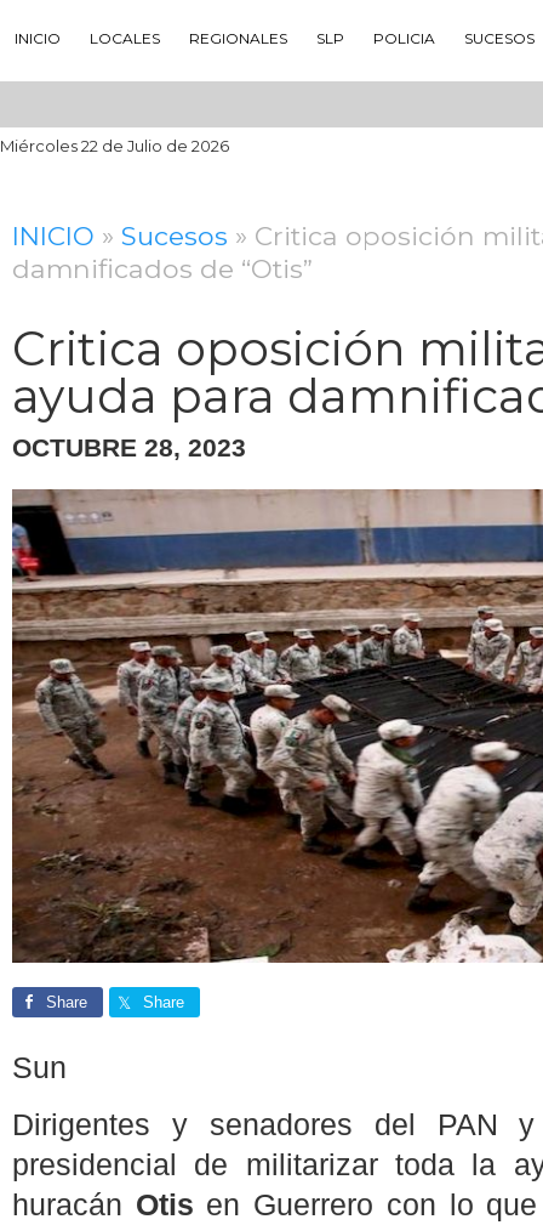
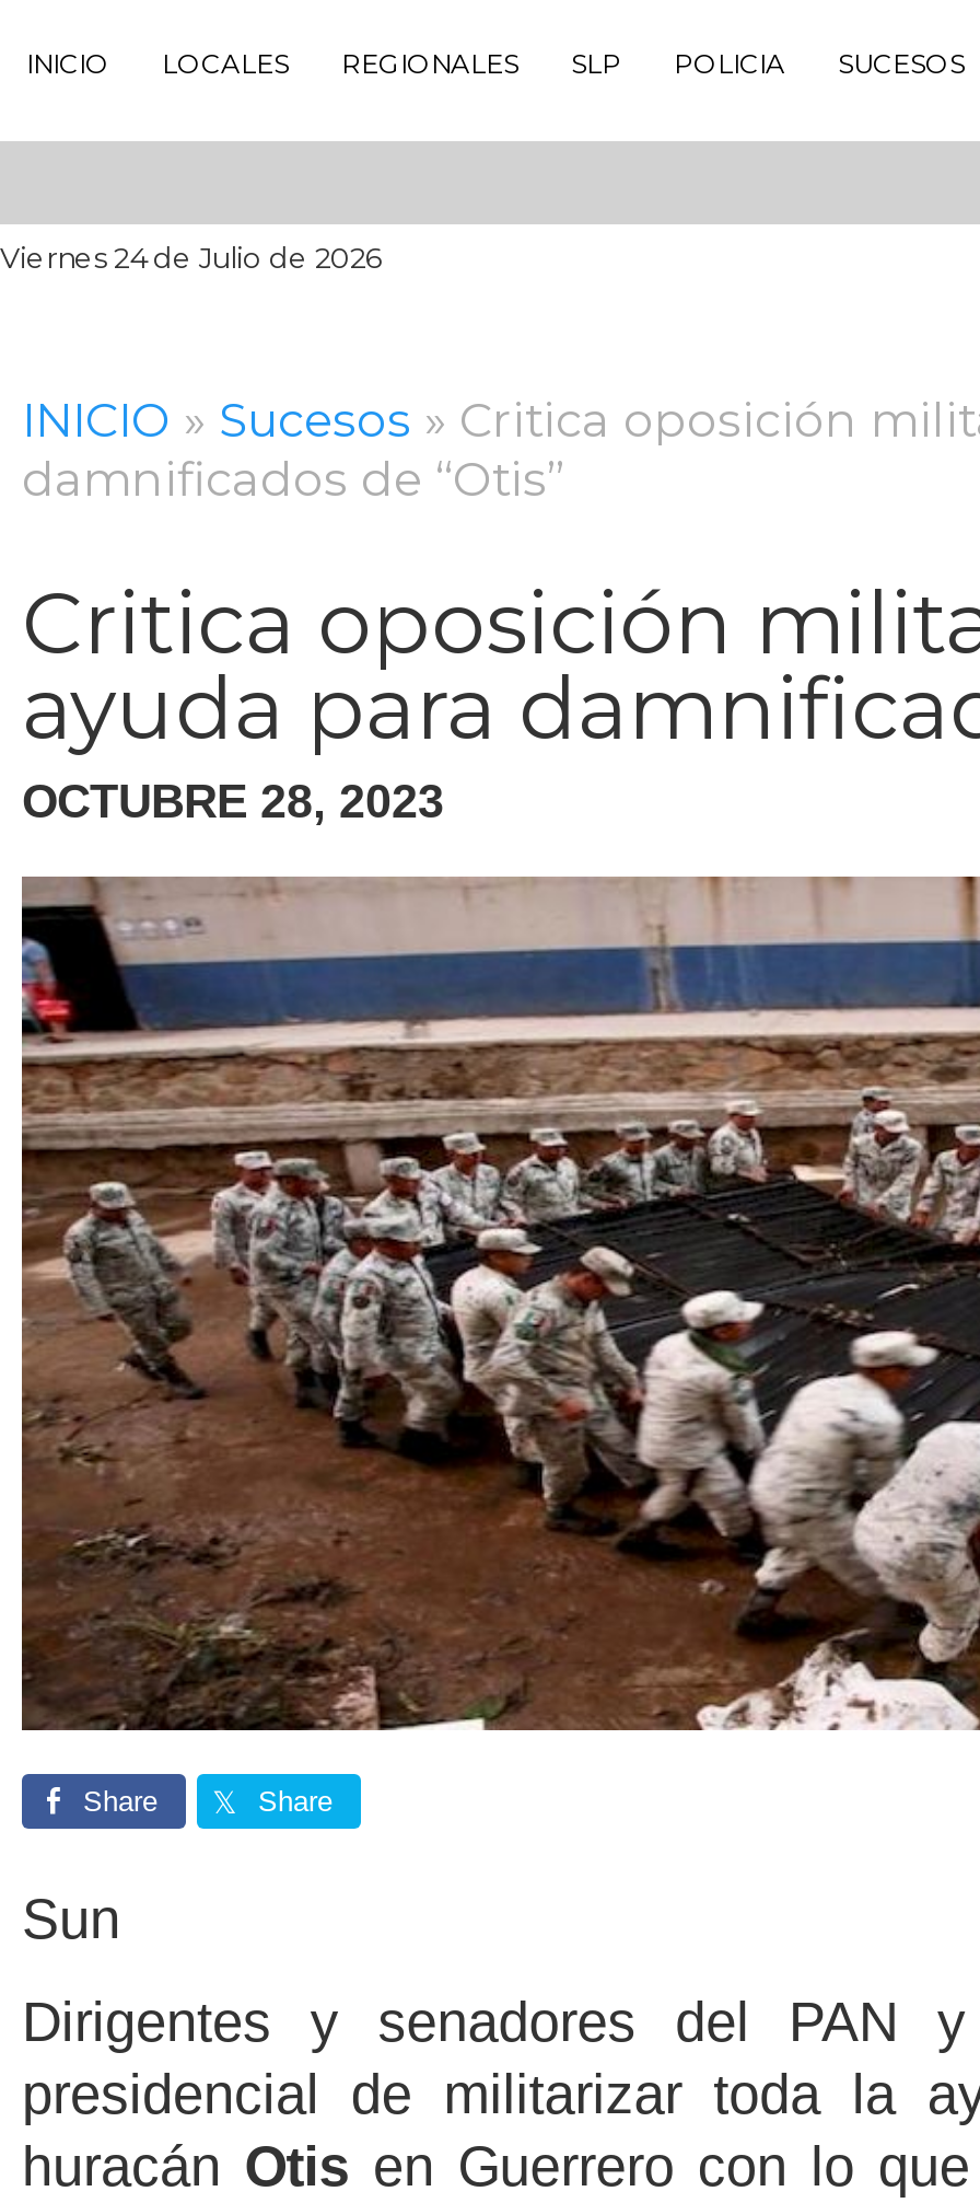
[0,136,229,155] Miércoles 22 de Julio de 2026 -> [0,240,383,275] Viernes 24 de Julio de 2026

